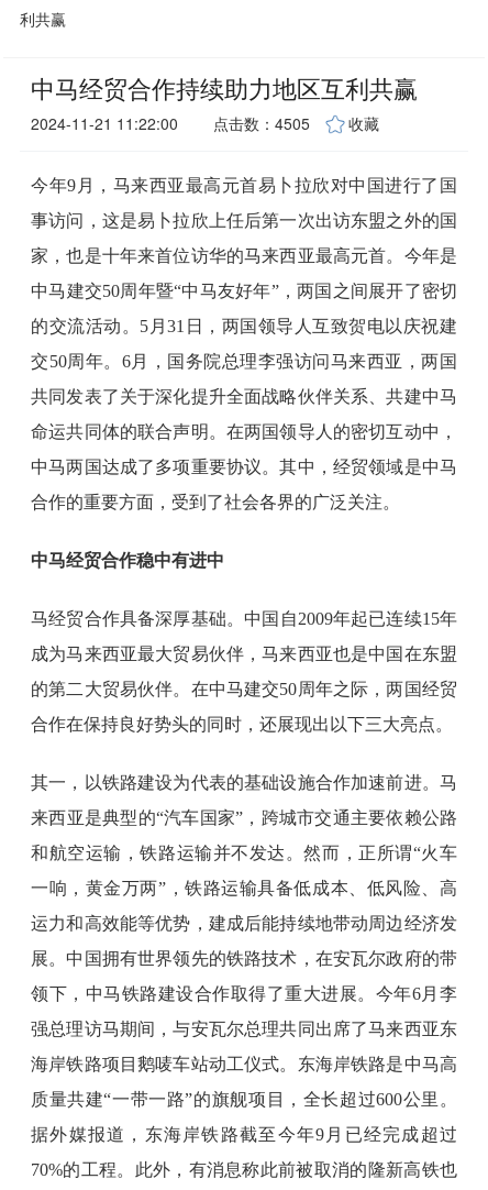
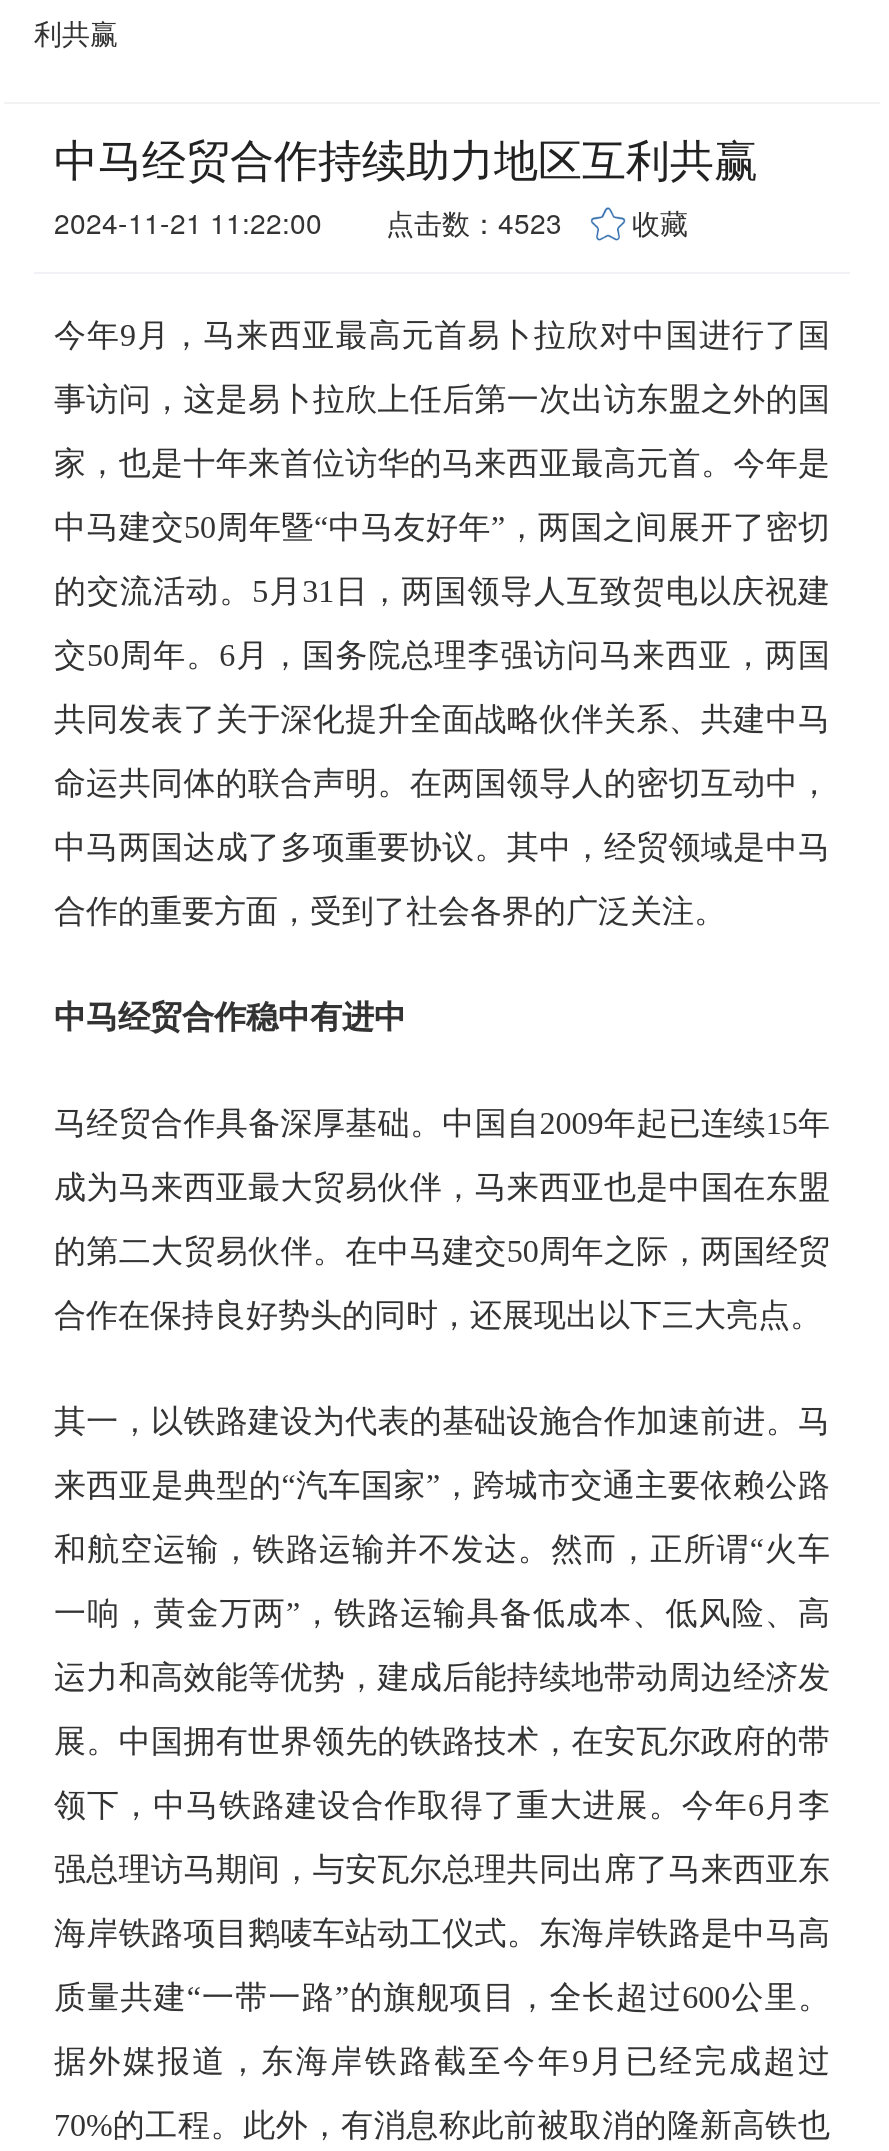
[31,112,379,134] 2024-11-21 11:22:00 点击数：4505 收藏 -> [54,202,688,242] 2024-11-21 11:22:00 点击数：4523 收藏

